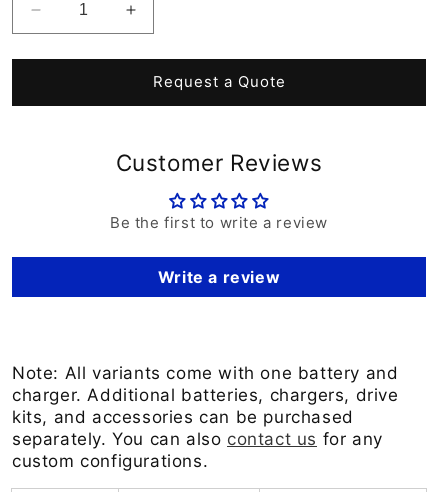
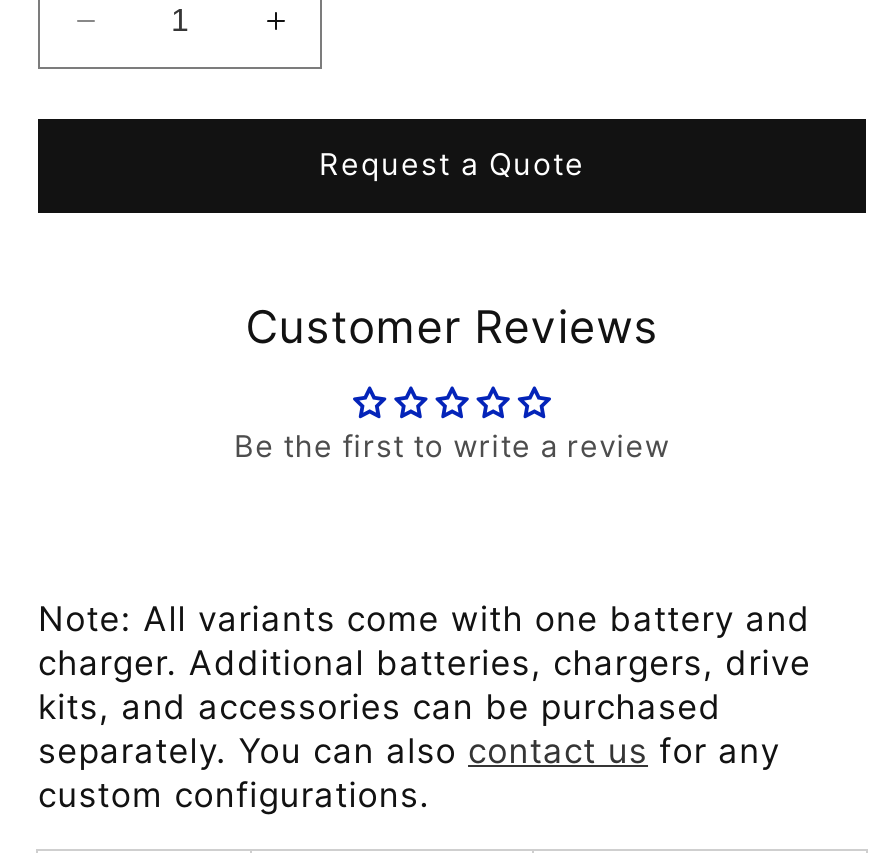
[158,267,280,287] Write a review -> none

